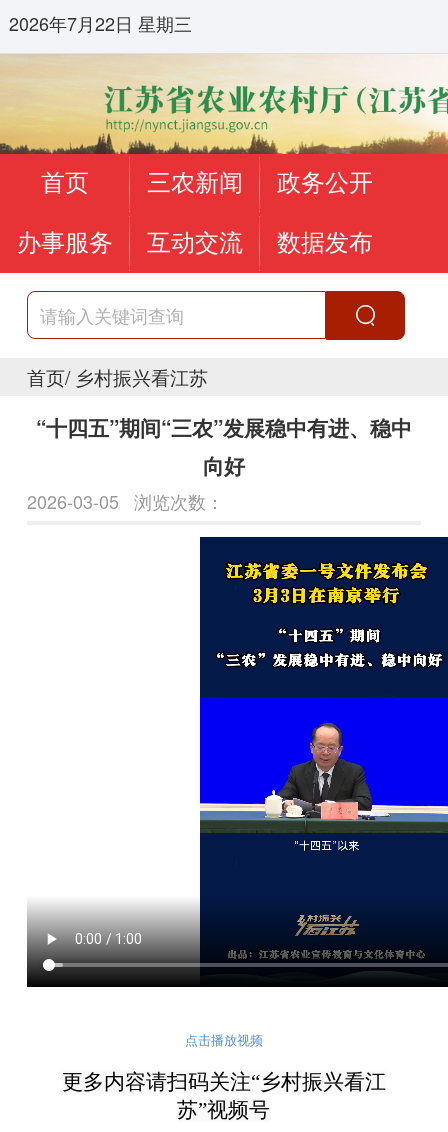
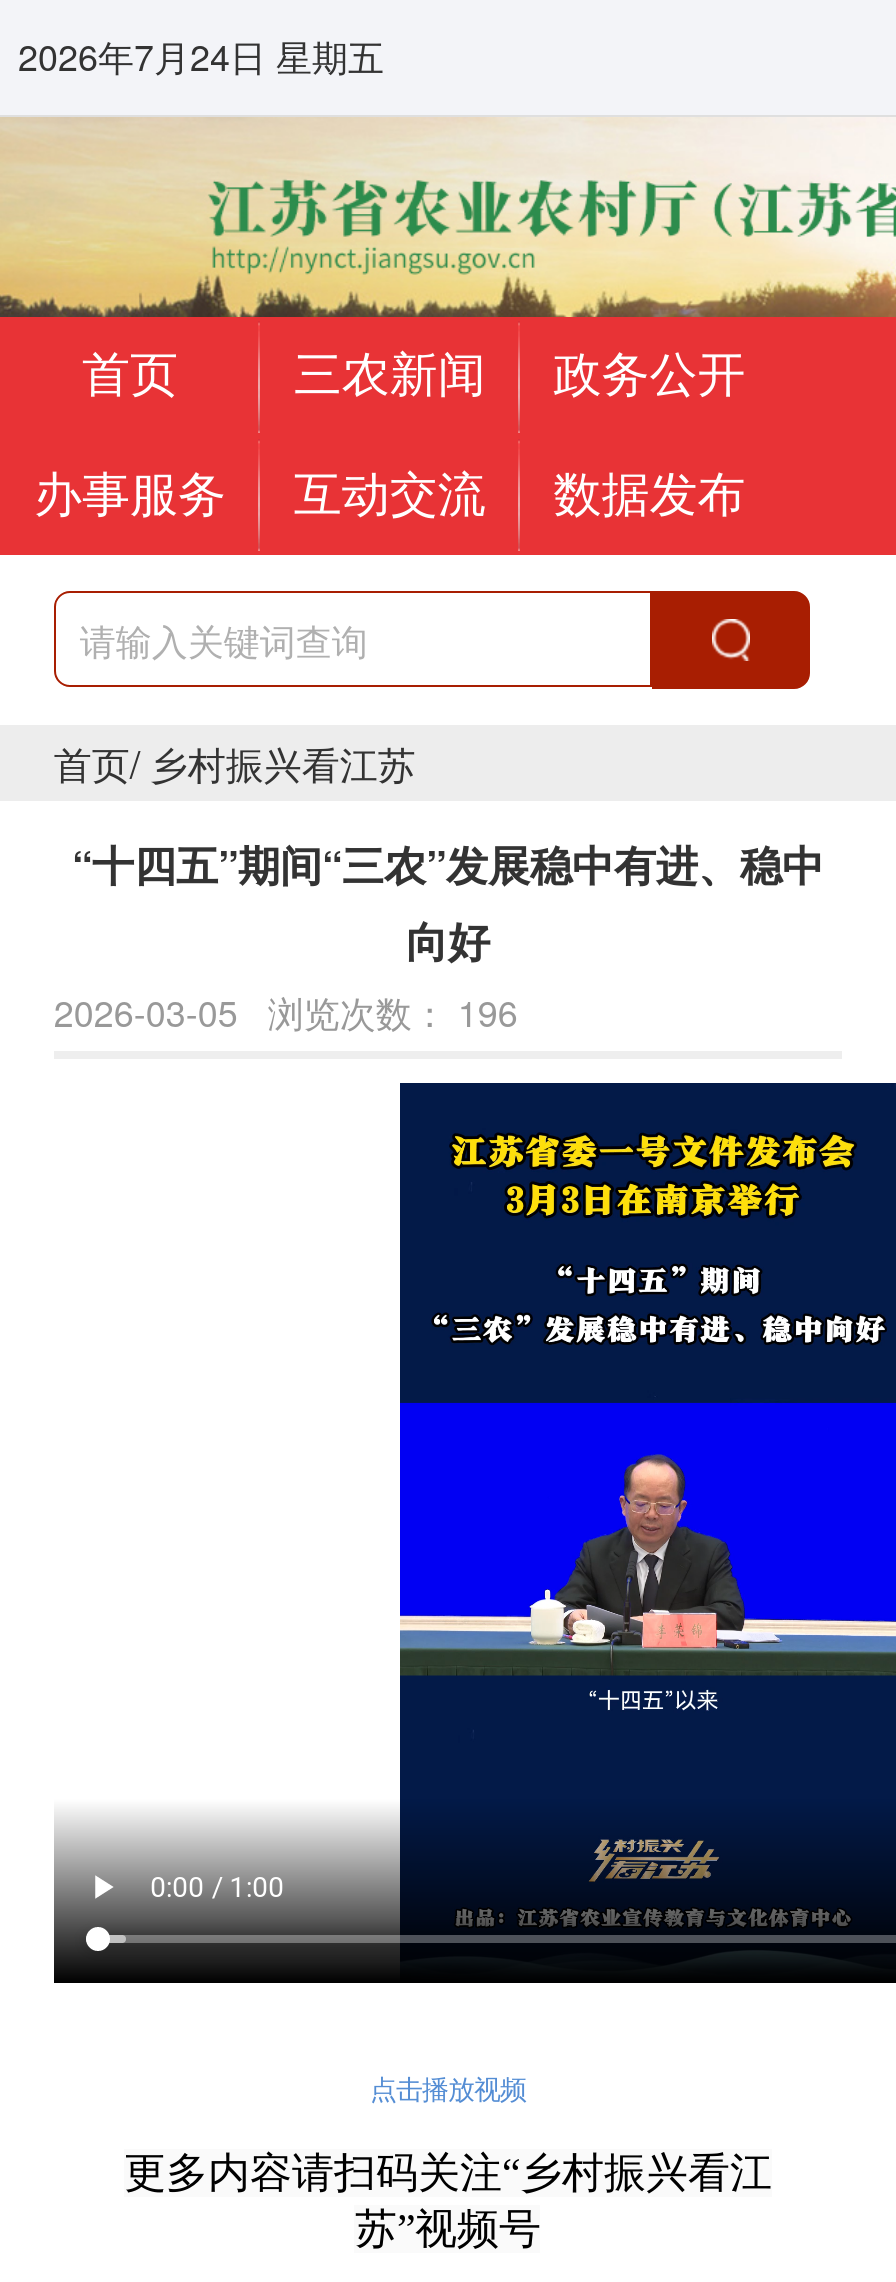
[9,10,192,36] 2026年7月22日 星期三 -> [18,29,384,81] 2026年7月24日 星期五
[27,488,224,514] 2026-03-05 浏览次数： -> [54,985,518,1037] 2026-03-05 浏览次数：196

